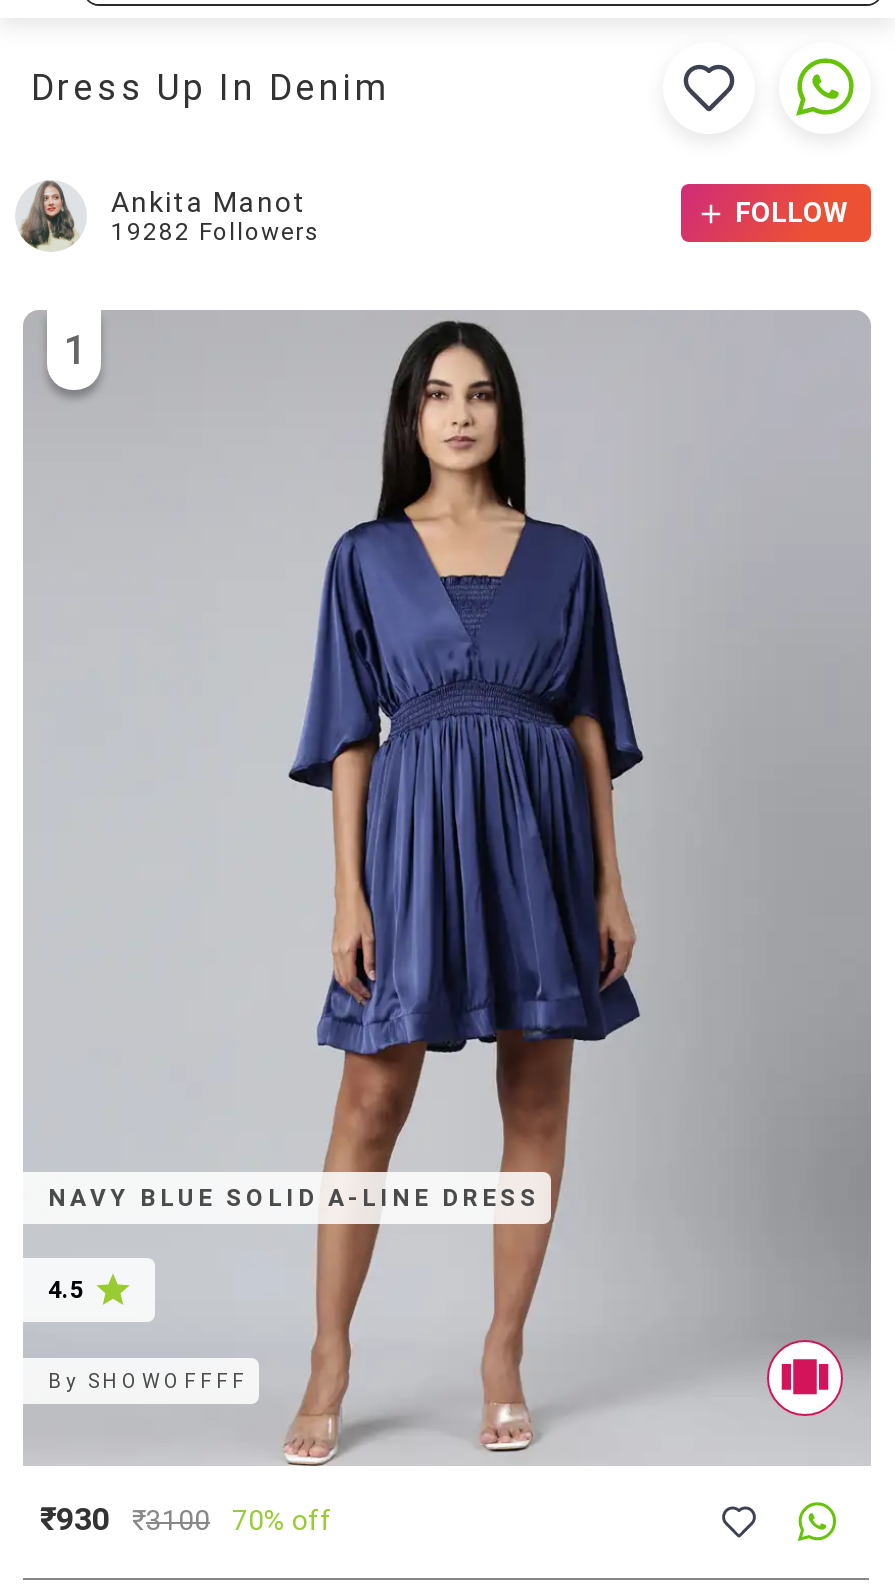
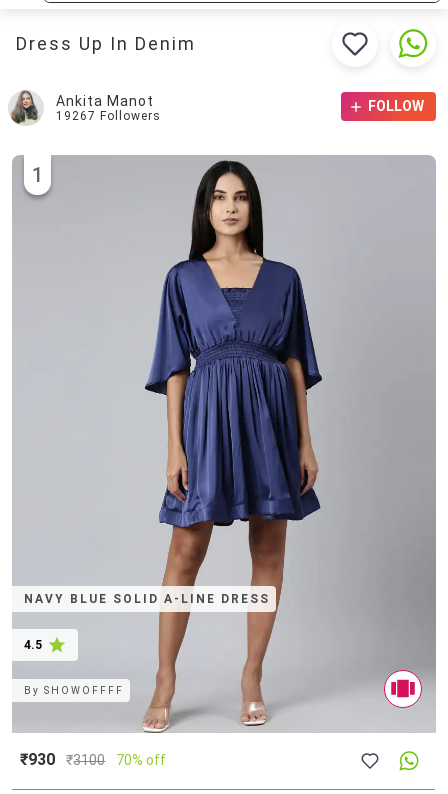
[111,218,321,246] 19282 Followers -> [56,109,161,123] 19267 Followers

